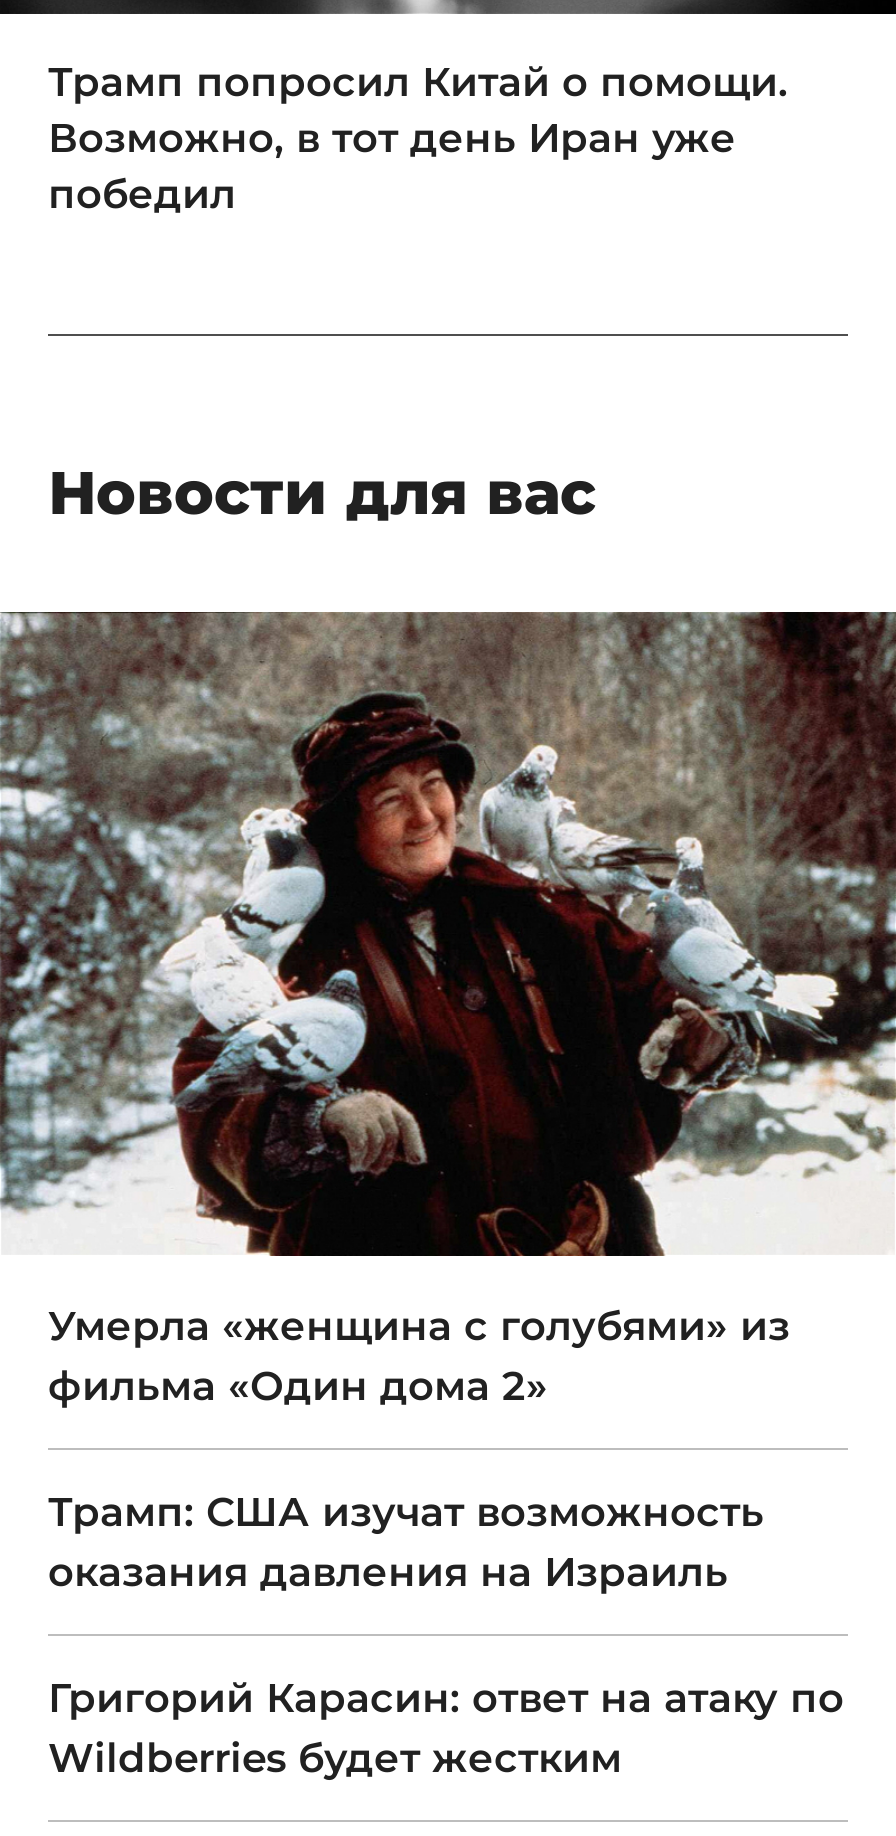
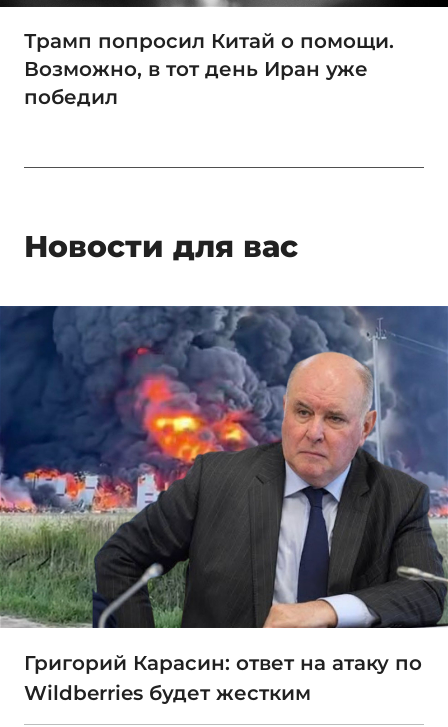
[6,610,890,1258] [image] -> [3,305,445,629] [image]
[48,1302,790,1596] Умерла «женщина с голубями» из | фильма «Один дома 2» | Трамп: США изучат возможность | оказания давления на Израиль -> none

